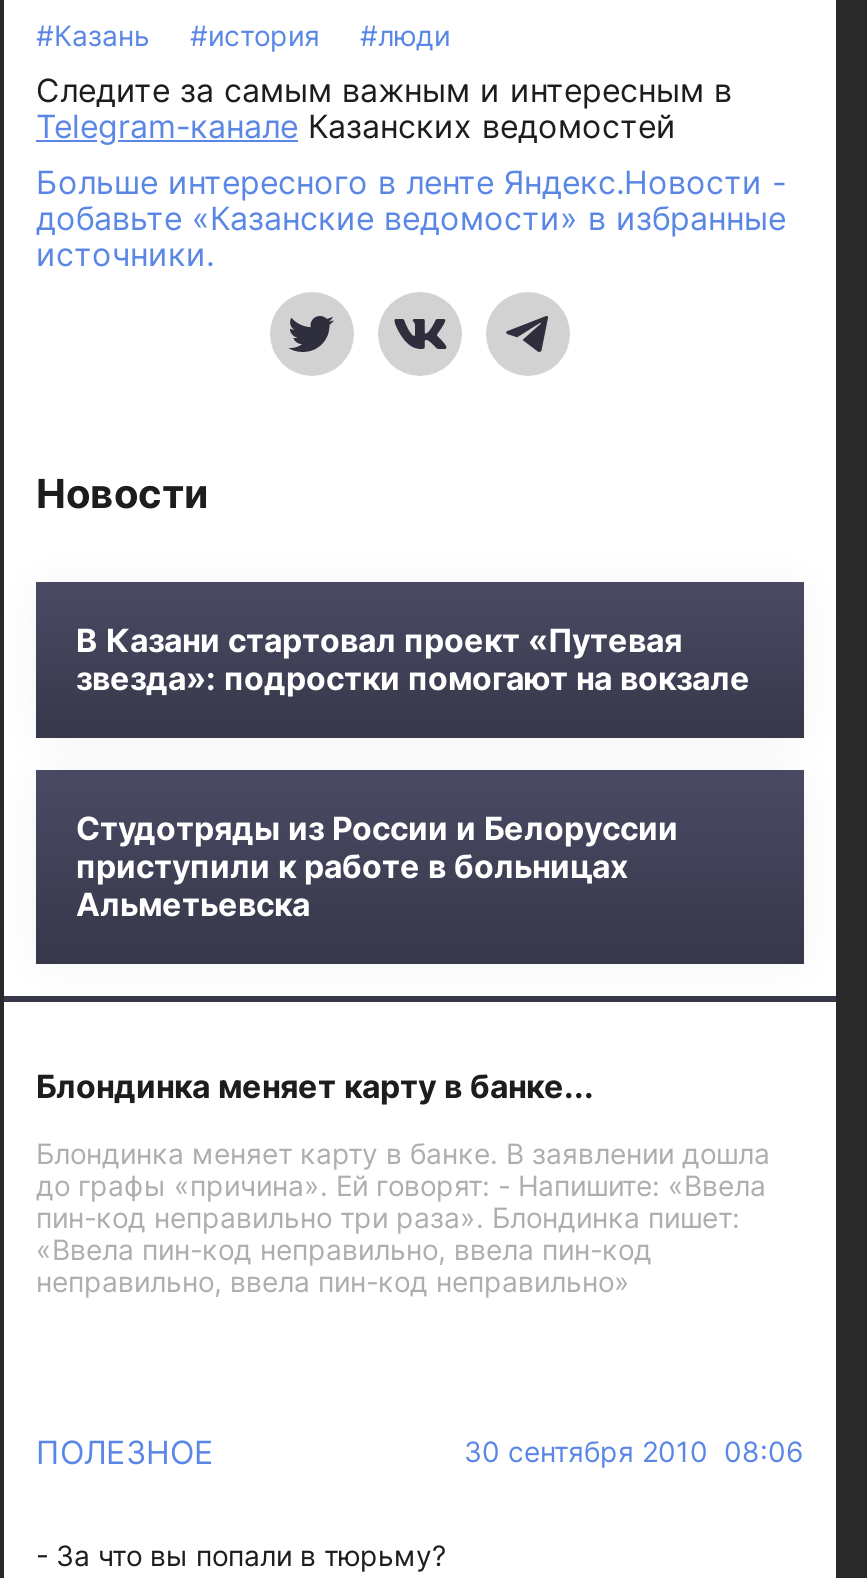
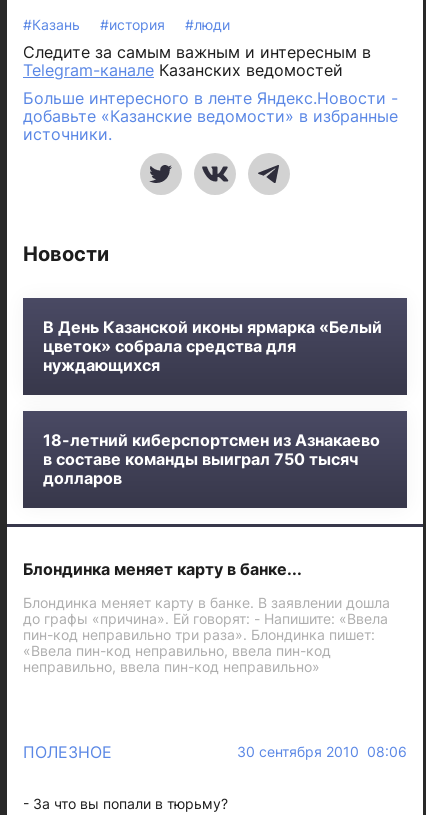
[76,620,750,698] В Казани стартовал проект «Путевая | звезда»: подростки помогают на вокзале -> [43,317,382,375] В День Казанской иконы ярмарка «Белый | цветок» собрала средства для | нуждающихся
[76,808,678,924] Студотряды из России и Белоруссии | приступили к работе в больницах | Альметьевска -> [43,430,380,488] 18-летний киберспортсмен из Азнакаево | в составе команды выиграл 750 тысяч | долларов

